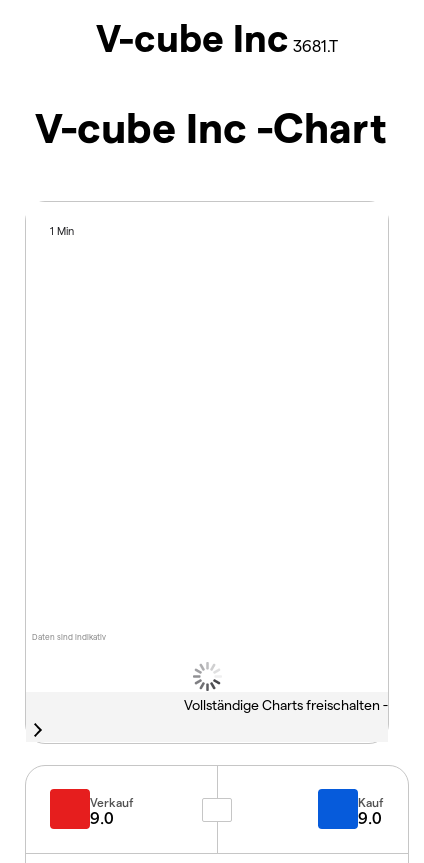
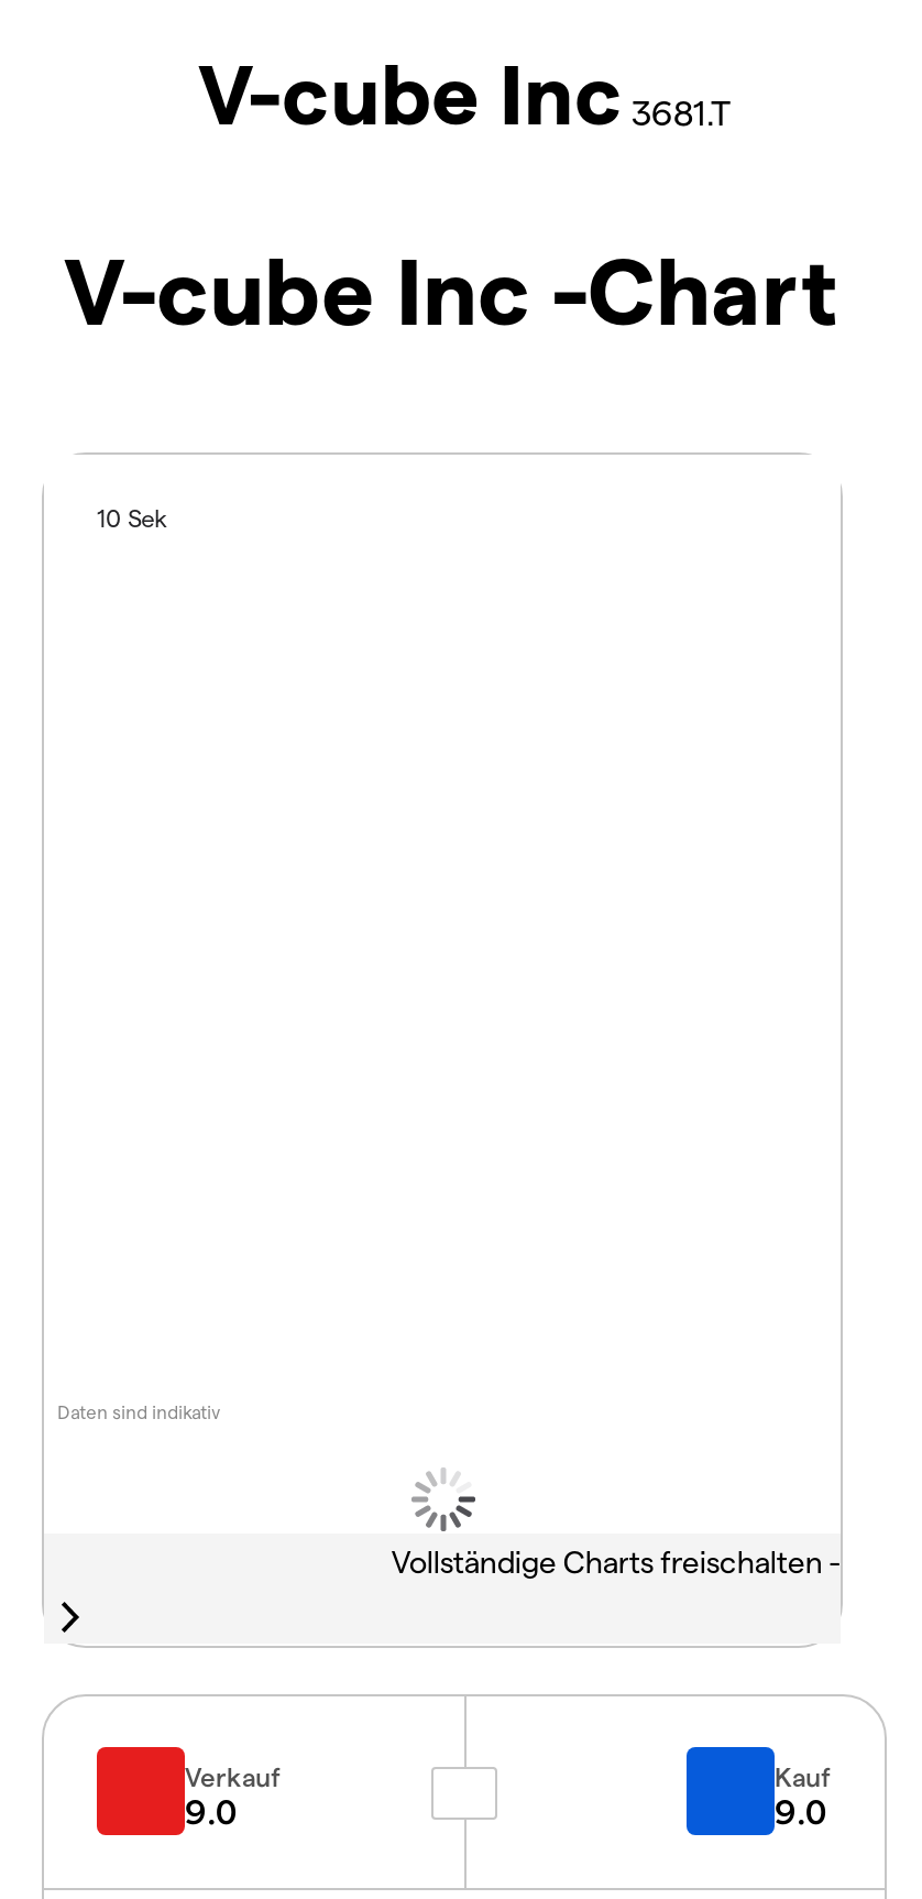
[50,224,74,237] 1 Min -> [97,504,167,533] 10 Sek

